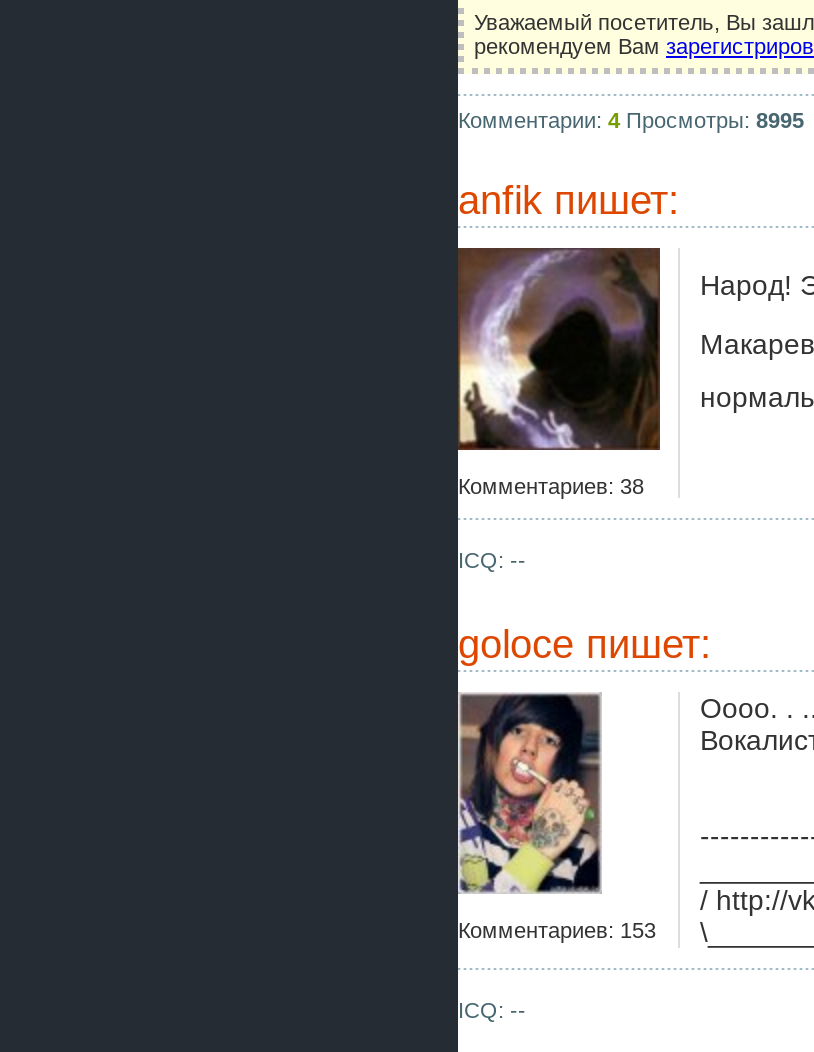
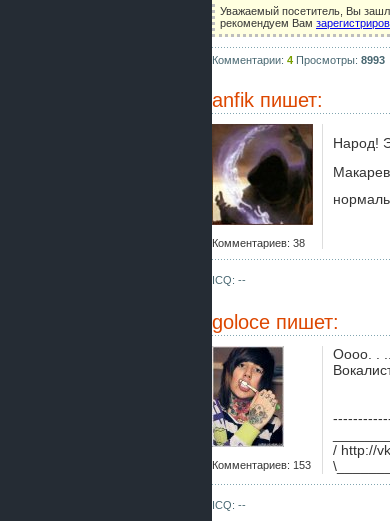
[458,108,804,132] Комментарии: 4 Просмотры: 8995 -> [212,54,385,66] Комментарии: 4 Просмотры: 8993

